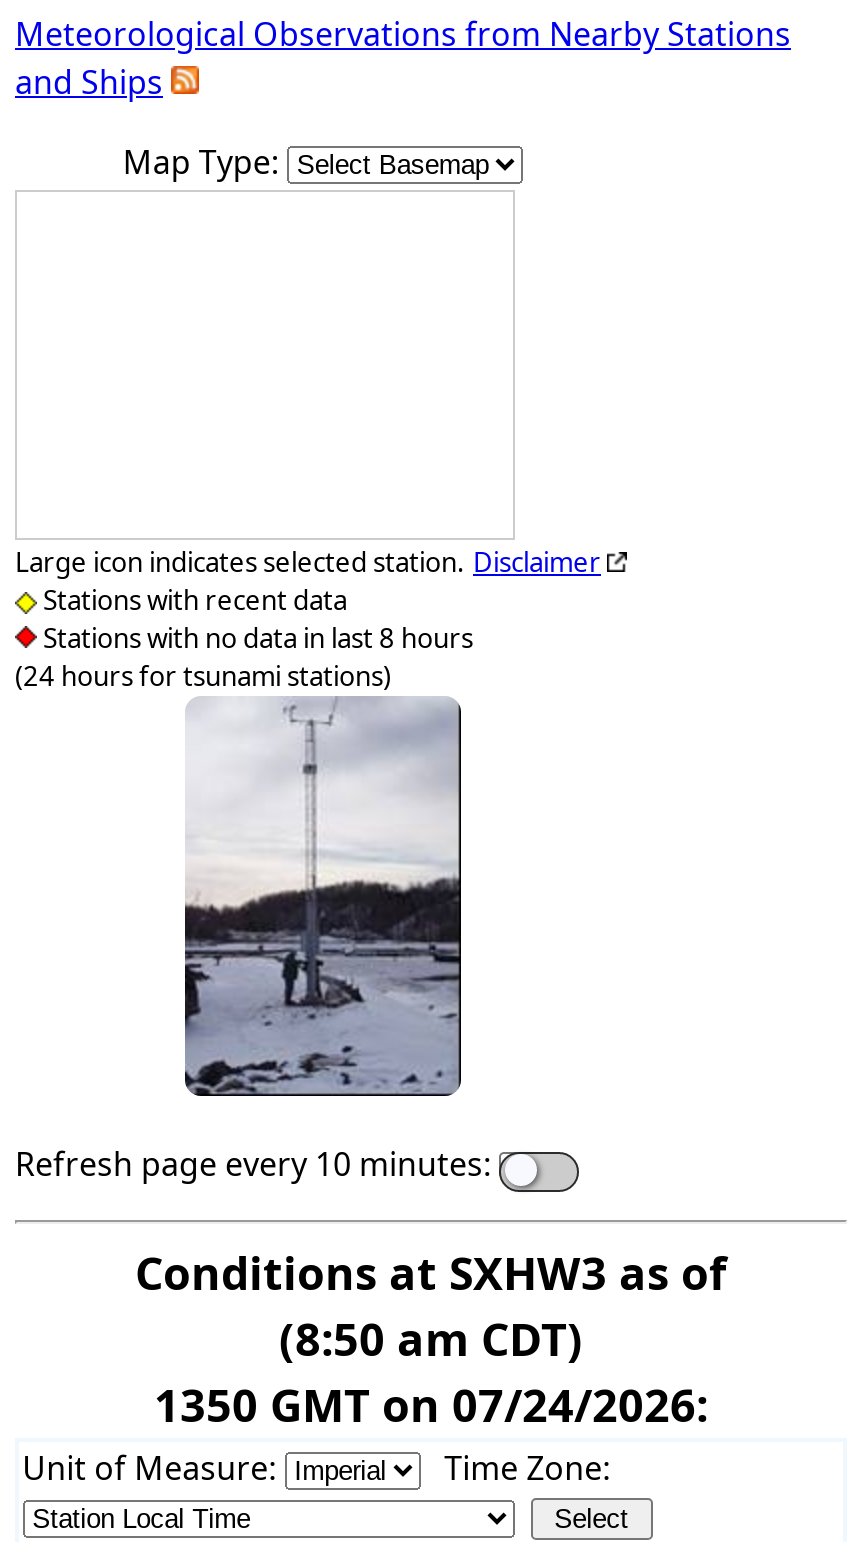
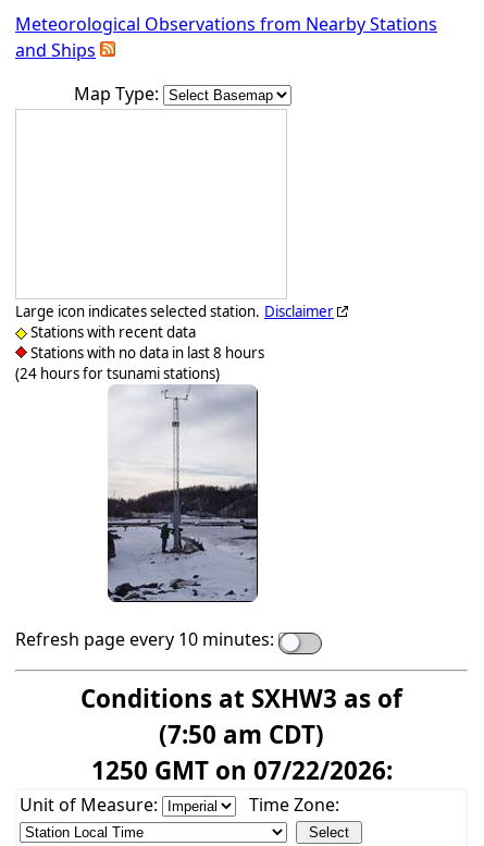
[279,1308,583,1370] (8:50 am CDT) -> [159,718,324,751] (7:50 am CDT)
[154,1374,708,1436] 1350 GMT on 07/24/2026: -> [91,754,392,787] 1250 GMT on 07/22/2026:

